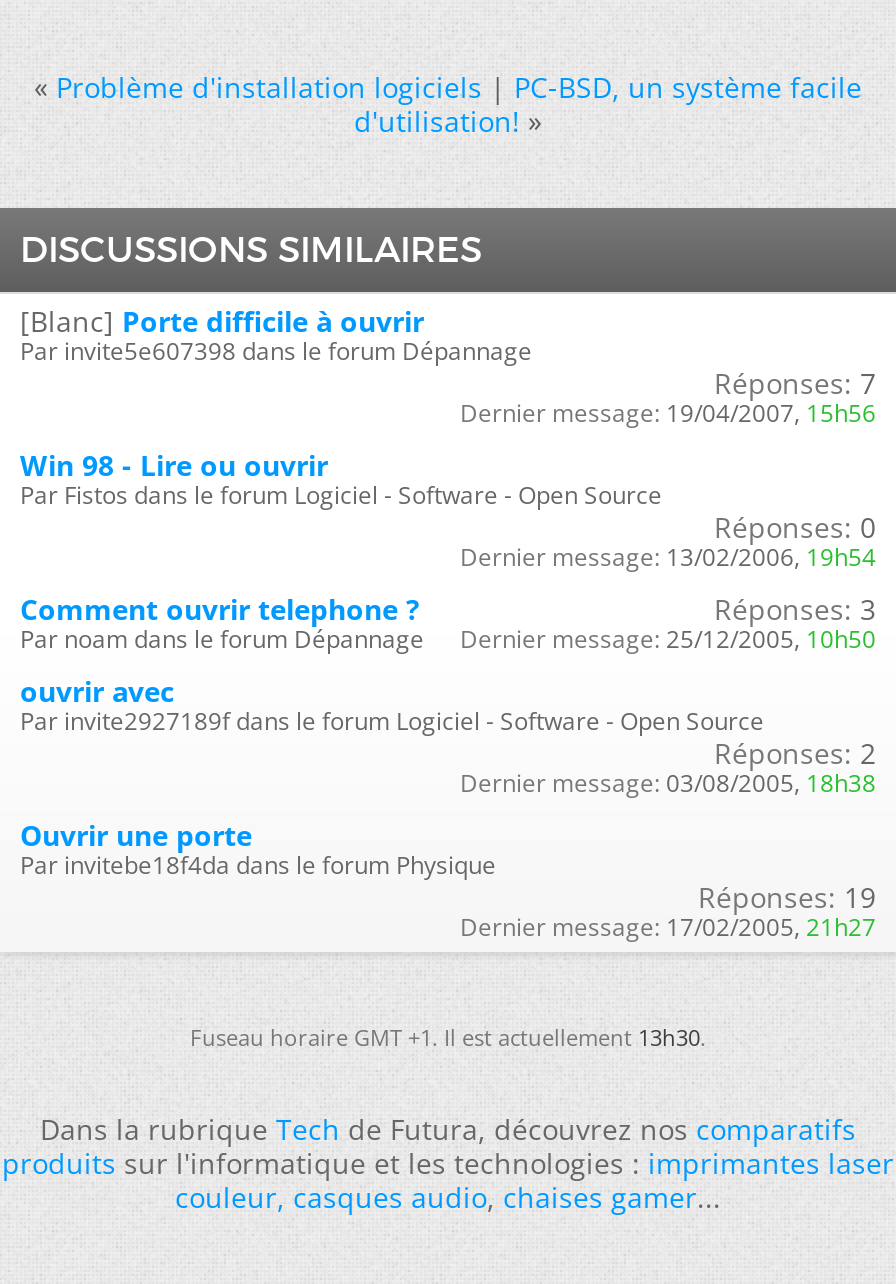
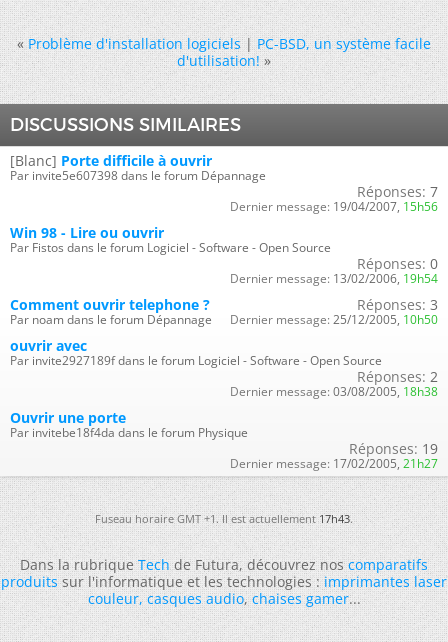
[190,1022,706,1052] Fuseau horaire GMT +1. Il est actuellement 13h30. -> [95,511,353,526] Fuseau horaire GMT +1. Il est actuellement 17h43.

